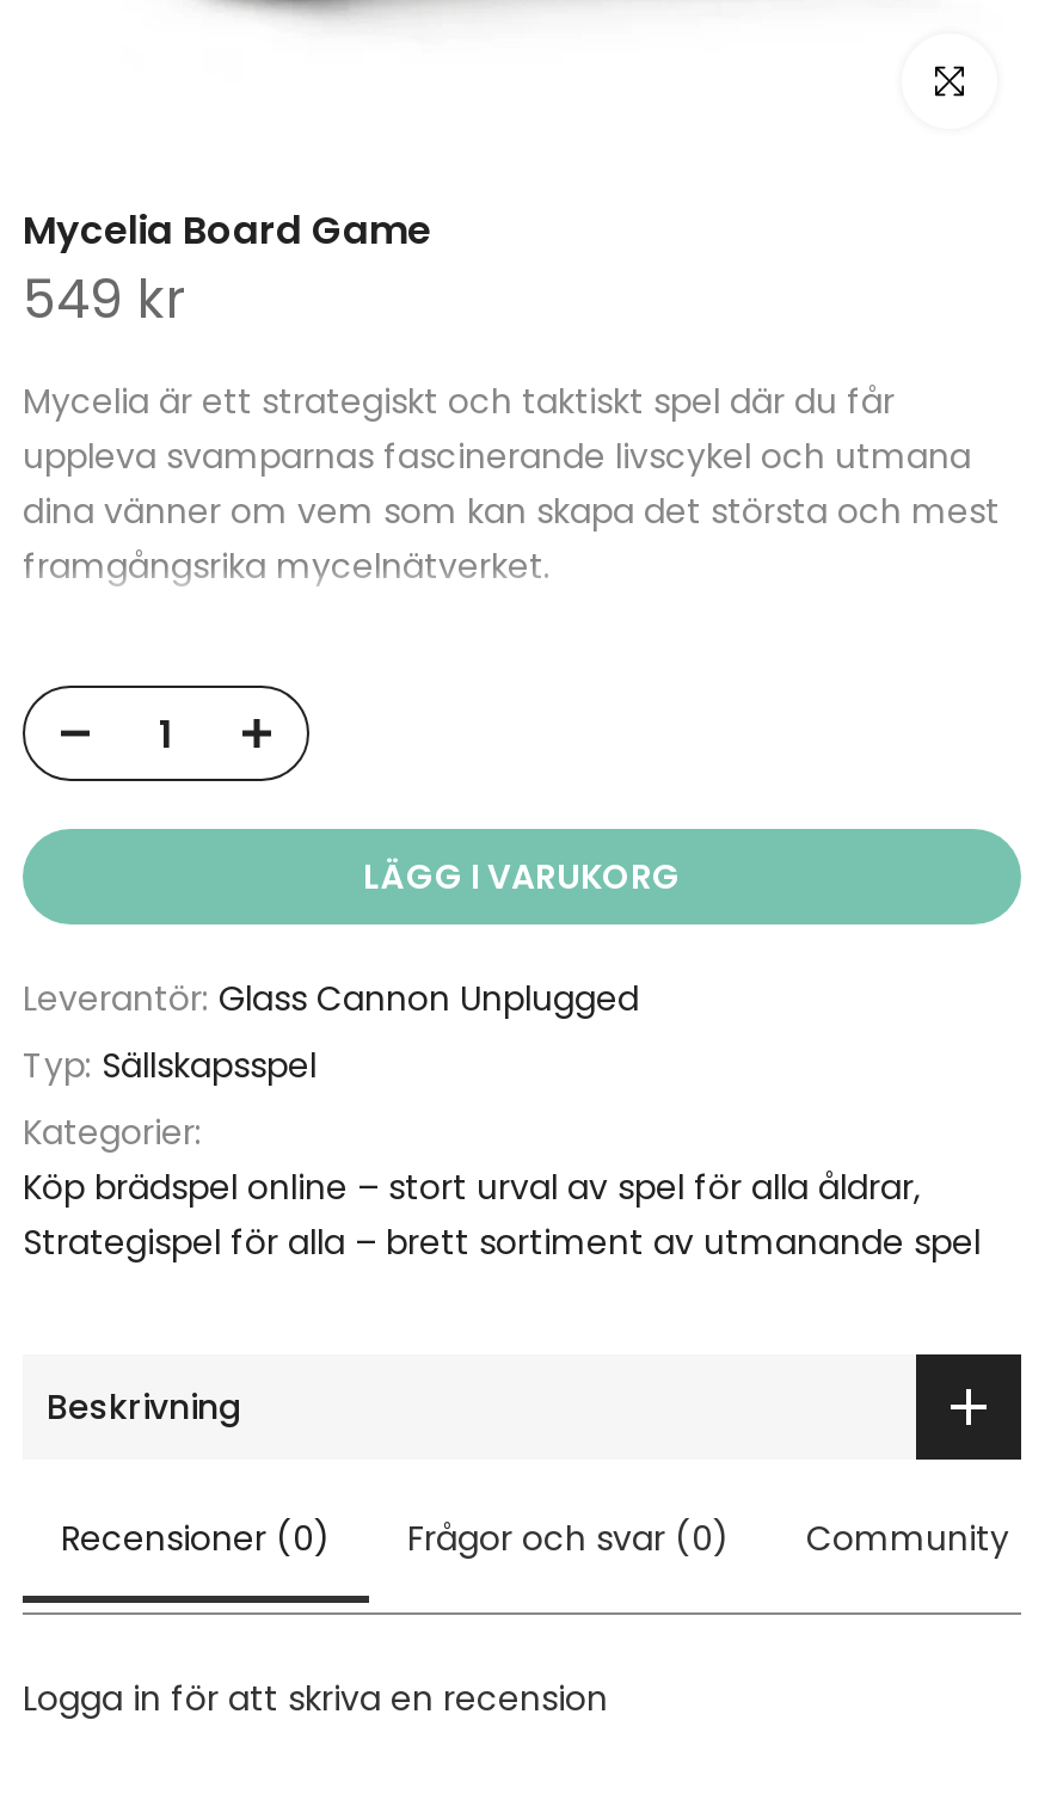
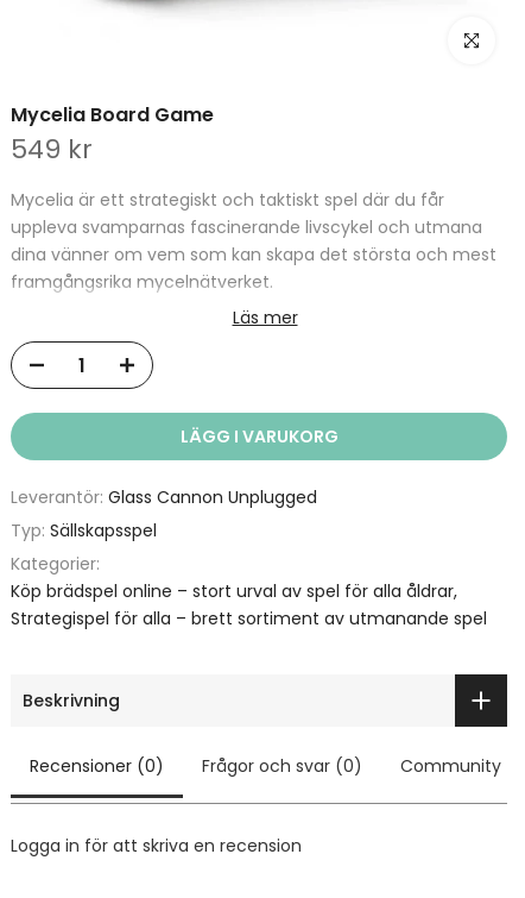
none -> [232,306,298,329] Läs mer

